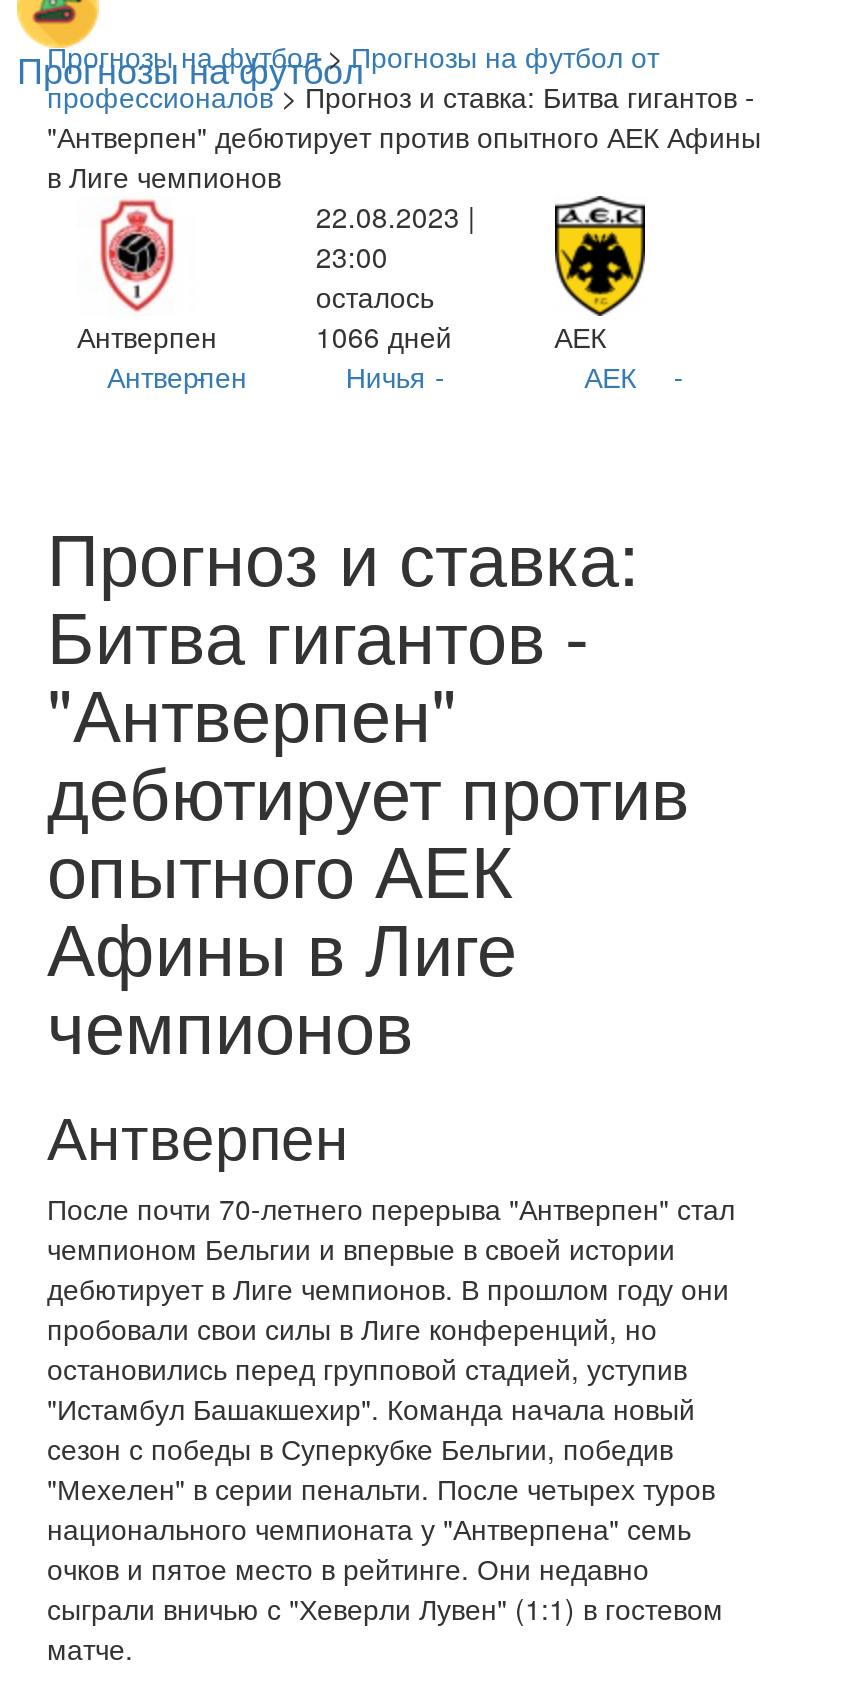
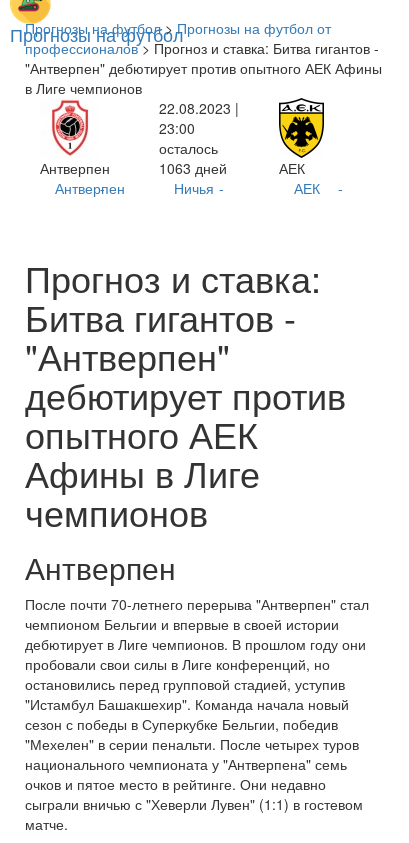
[316,316,452,356] 1066 дней -> [159,158,227,178] 1063 дней

